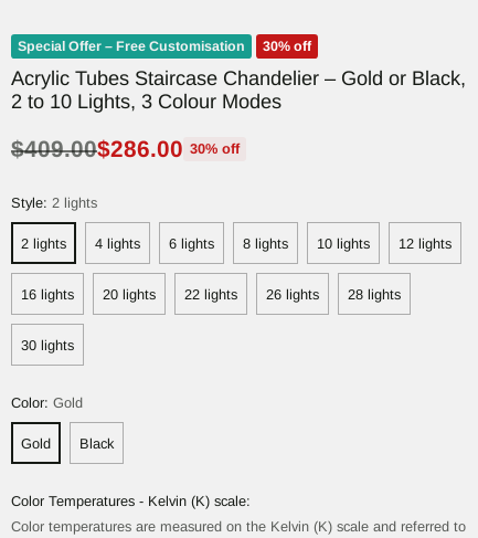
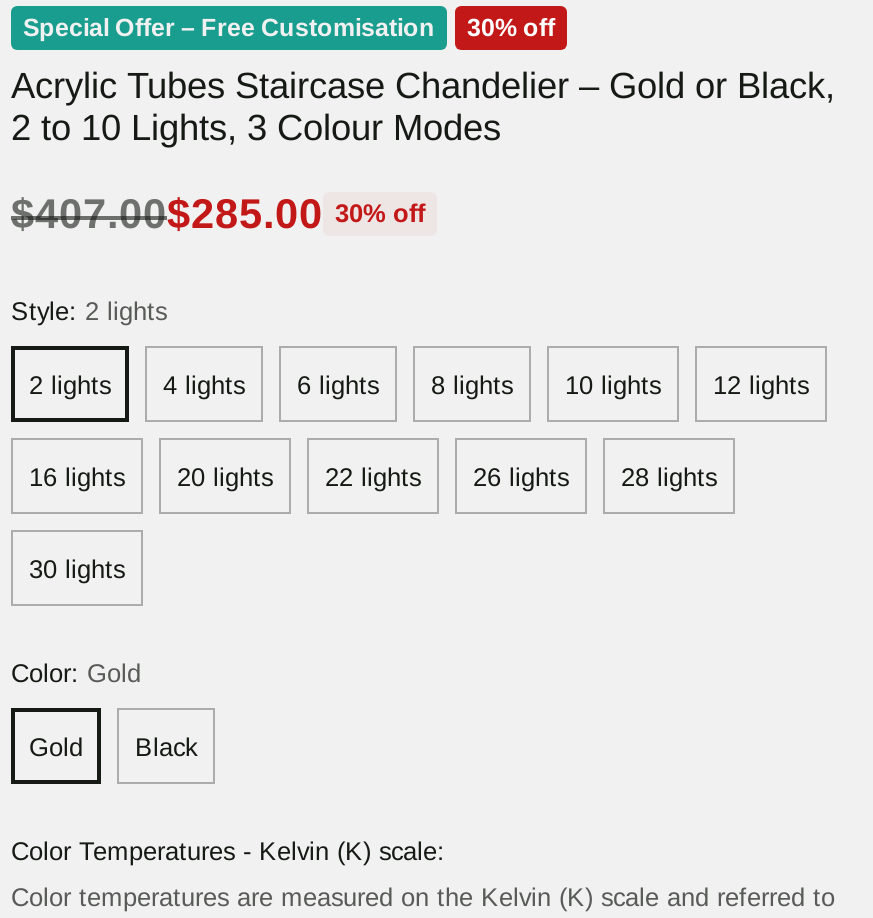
[11,136,240,161] $409.00$286.00 30% off -> [11,190,425,236] $407.00$285.00 30% off

